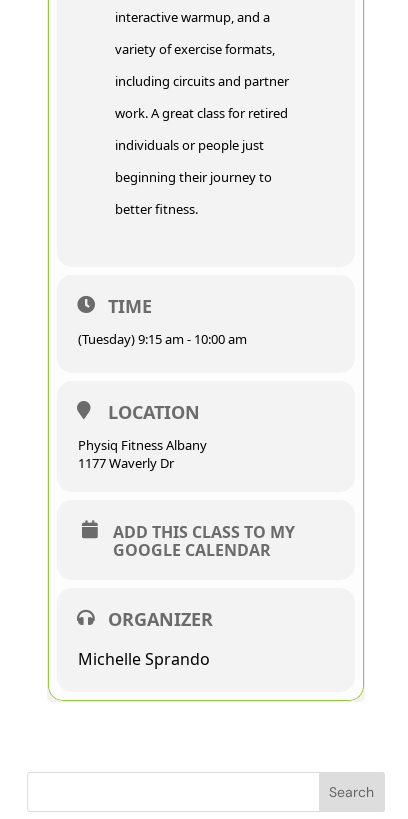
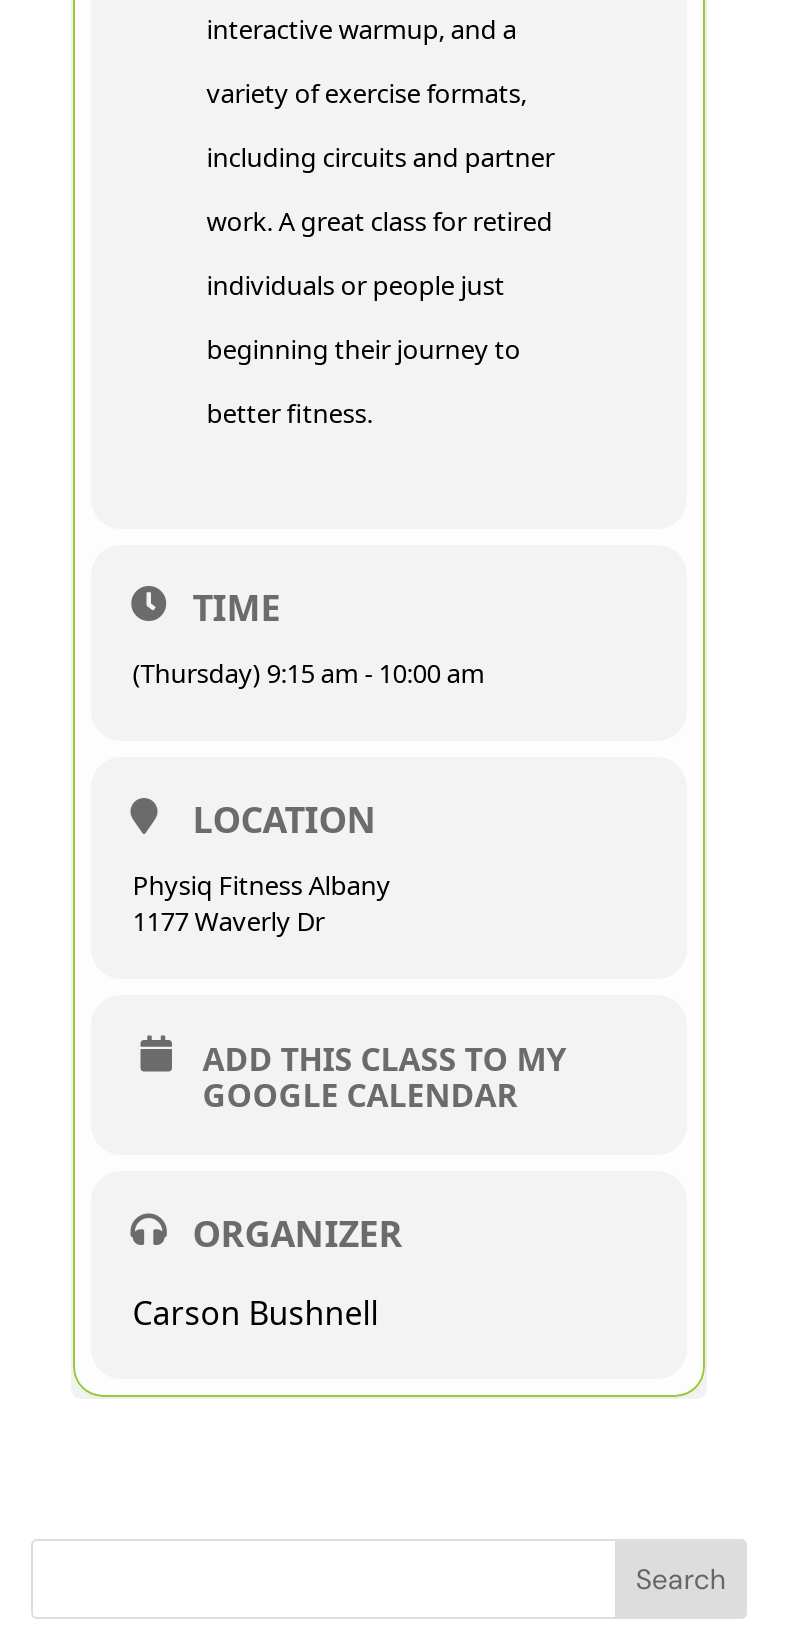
[78,330,247,348] (Tuesday) 9:15 am - 10:00 am -> [133,656,485,692] (Thursday) 9:15 am - 10:00 am
[78,648,210,670] Michelle Sprando -> [133,1292,379,1336] Carson Bushnell

